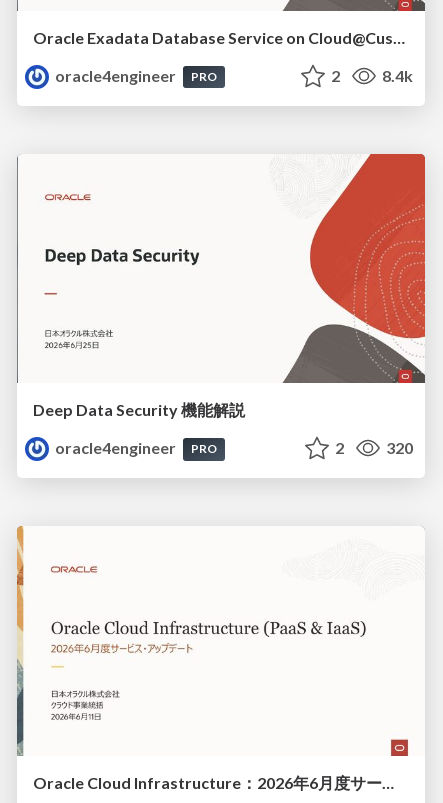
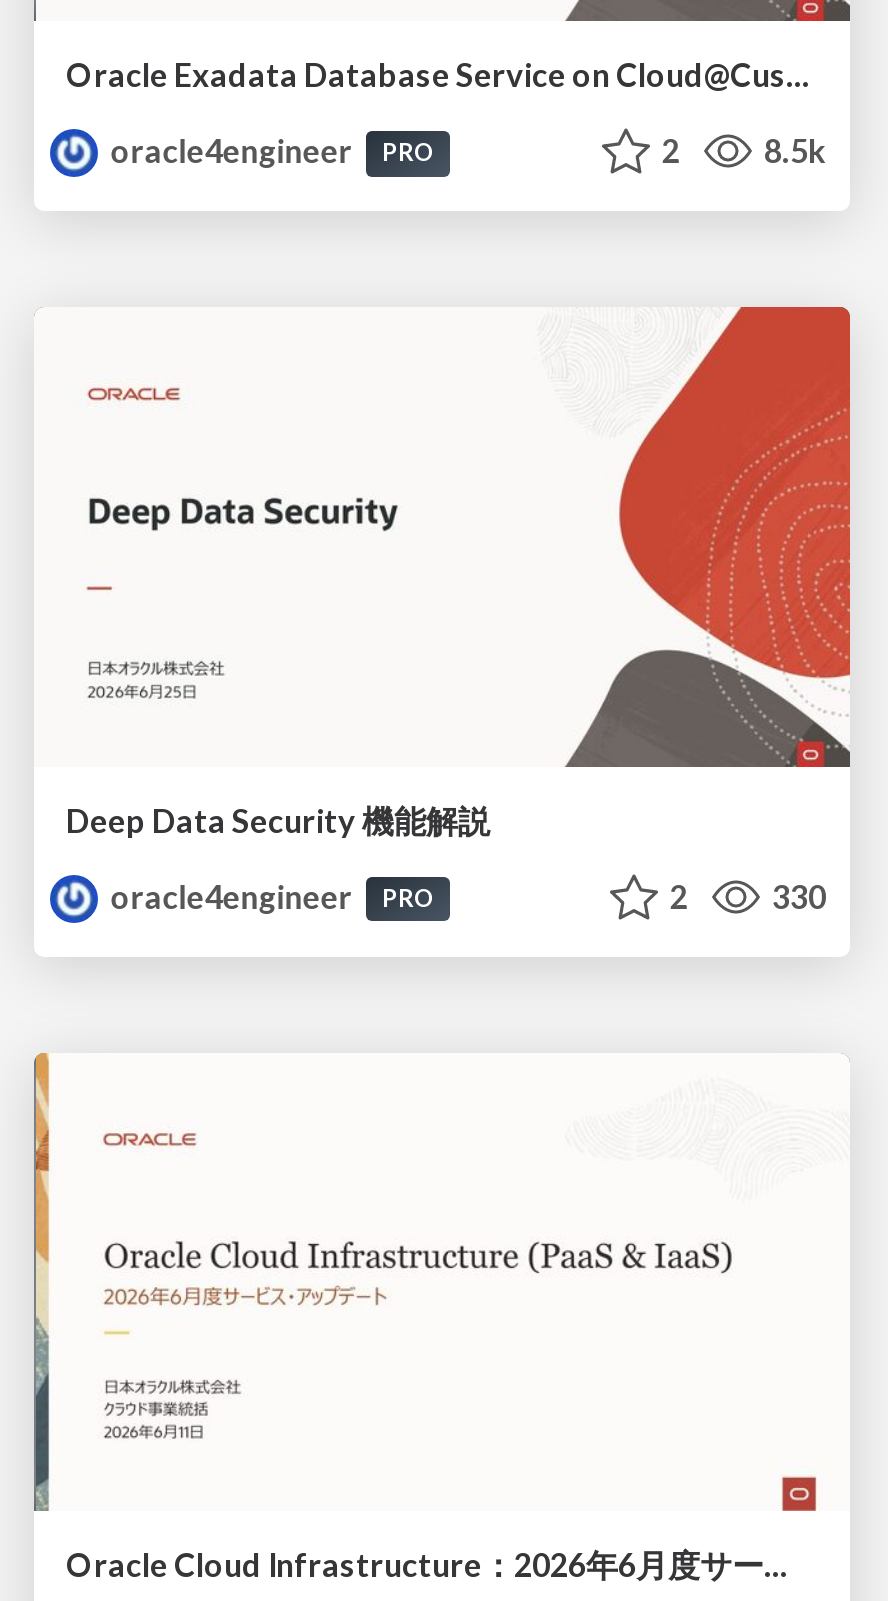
[379,66,413,85] 8.4k -> [758,132,826,170] 8.5k
[383,438,413,457] 320 -> [766,877,826,915] 330

